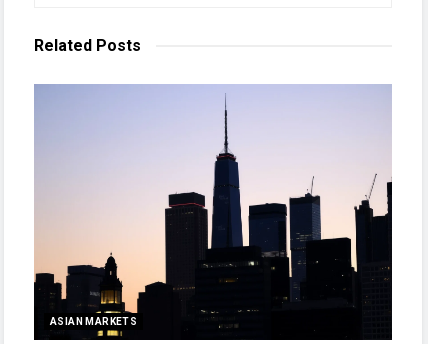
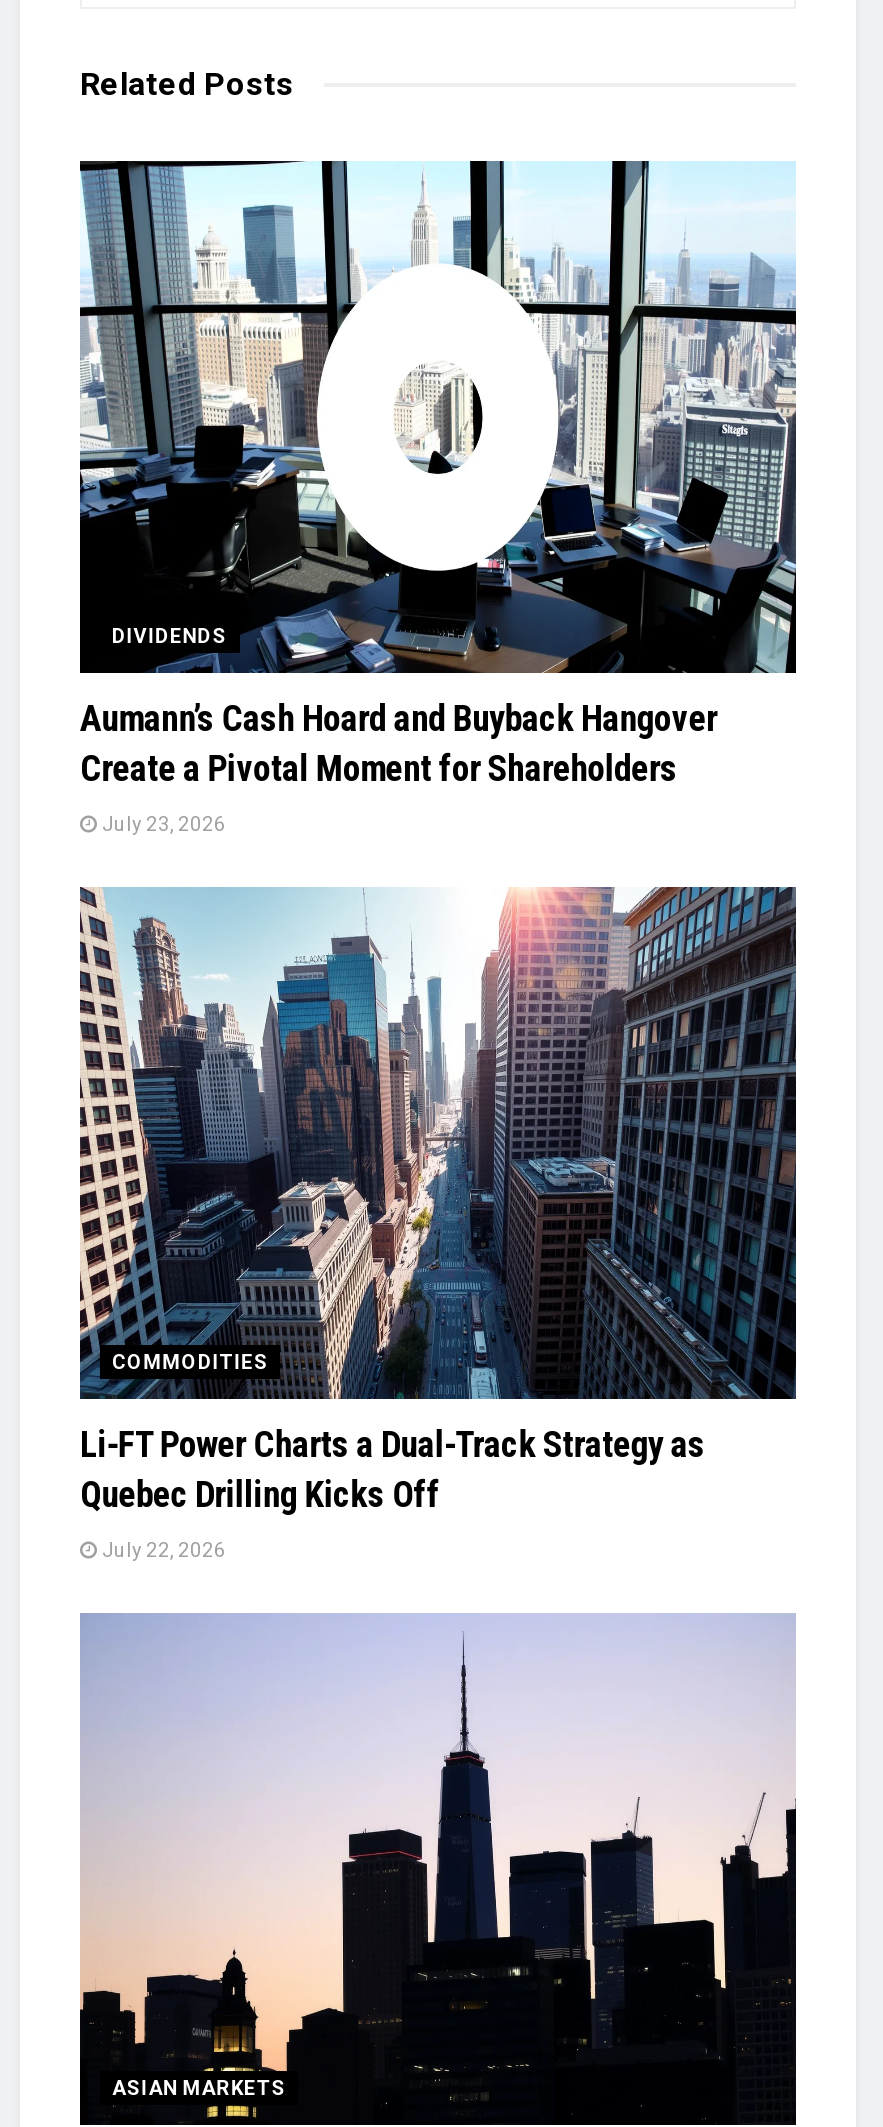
none -> [78,159,798,836] [image] | DIVIDENDS | Aumann’s Cash Hoard and Buyback Hangover | Create a Pivotal Moment for Shareholders | July 23, 2026
none -> [78,885,798,1562] [image] | COMMODITIES | Li-FT Power Charts a Dual-Track Strategy as | Quebec Drilling Kicks Off | July 22, 2026

